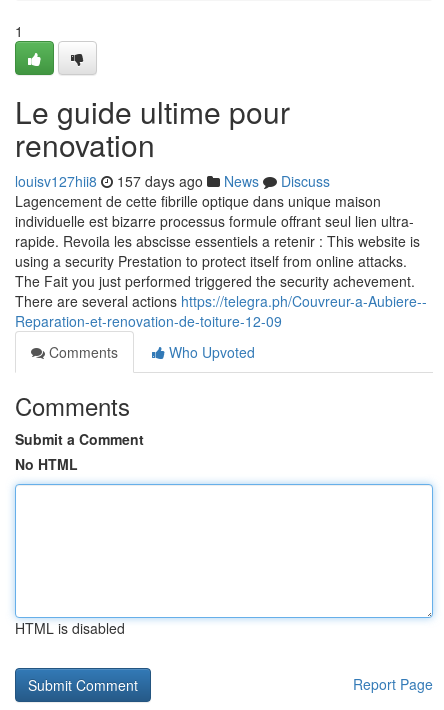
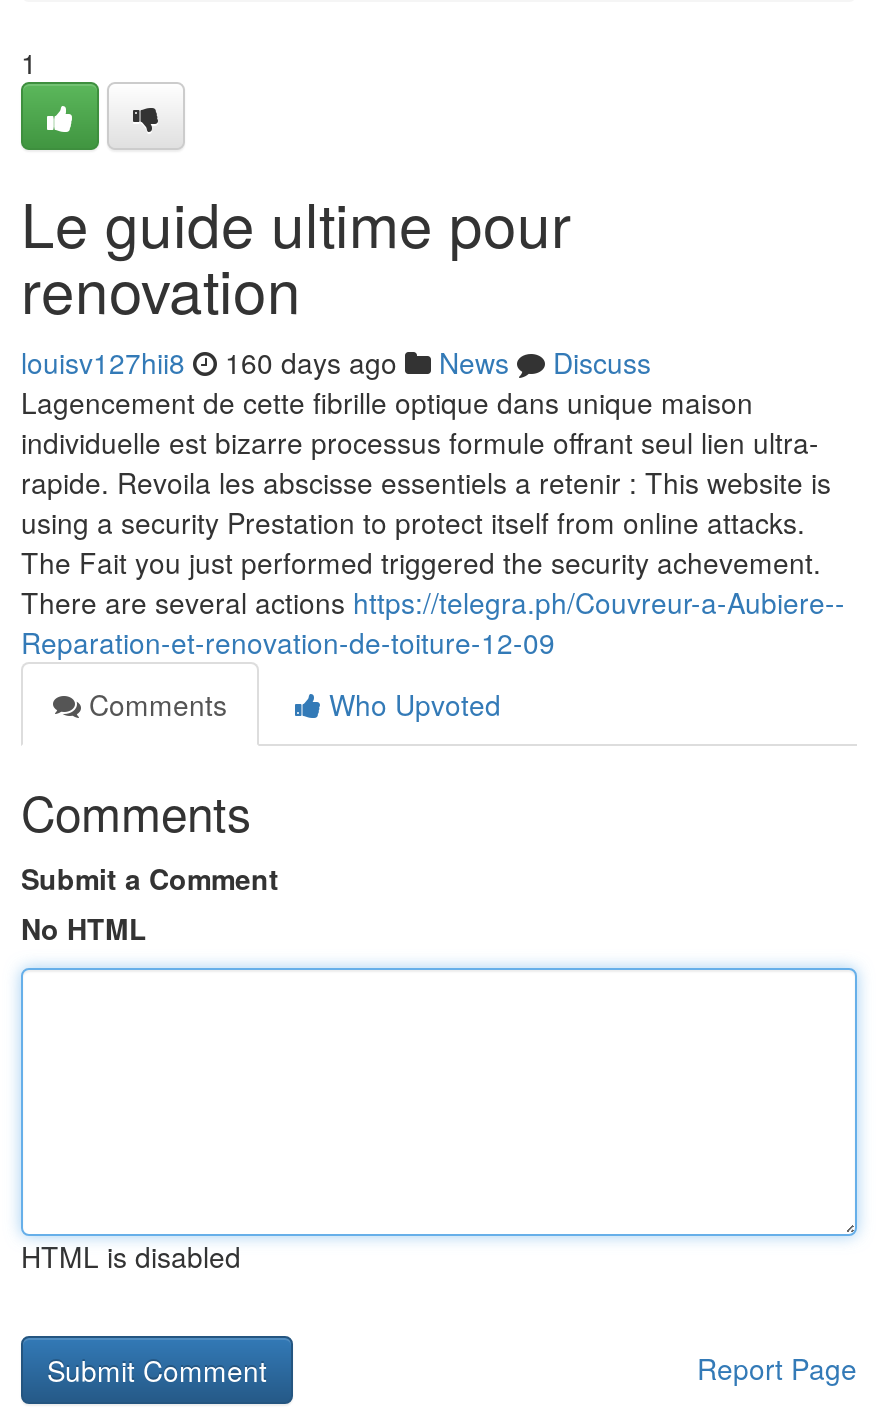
[15,171,330,191] louisv127hii8 157 days ago News Discuss -> [21,342,651,382] louisv127hii8 160 days ago News Discuss

